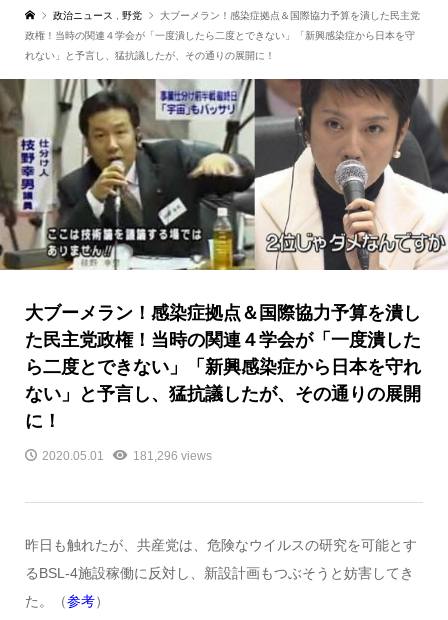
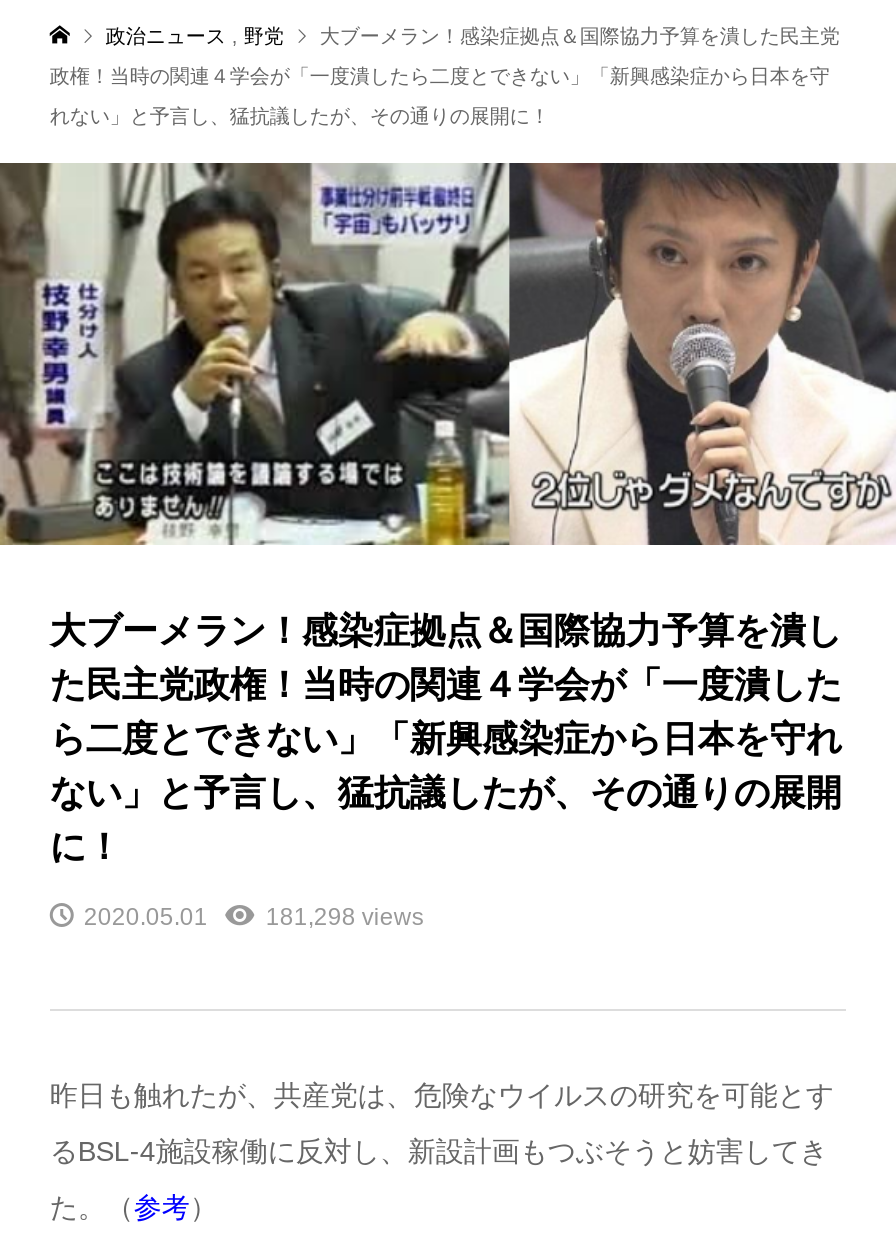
[133,449,212,463] 181,296 views -> [266,903,424,931] 181,298 views

